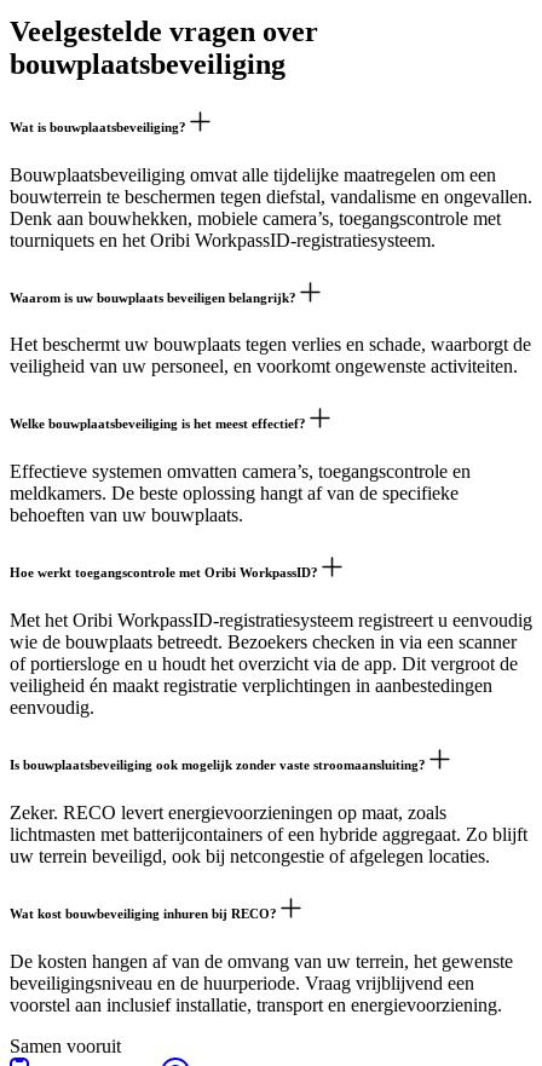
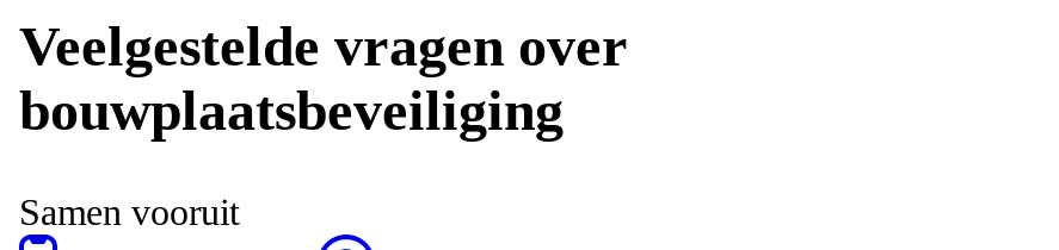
[10,119,532,1015] Wat is bouwplaatsbeveiliging? | Bouwplaatsbeveiliging omvat alle tijdelijke maatregelen om een | bouwterrein te beschermen tegen diefstal, vandalisme en ongevallen. | Denk aan bouwhekken, mobiele camera’s, toegangscontrole met | tourniquets en het Oribi WorkpassID-registratiesysteem. | Waarom is uw bouwplaats beveiligen belangrijk? | Het beschermt uw bouwplaats tegen verlies en schade, waarborgt de | veiligheid van uw personeel, en voorkomt ongewenste activiteiten. | Welke bouwplaatsbeveiliging is het meest effectief? | Effectieve systemen omvatten camera’s, toegangscontrole en | meldkamers. De beste oplossing hangt af van de specifieke | behoeften van uw bouwplaats. | Hoe werkt toegangscontrole met Oribi WorkpassID? | Met het Oribi WorkpassID-registratiesysteem registreert u eenvoudig | wie de bouwplaats betreedt. Bezoekers checken in via een scanner | of portiersloge en u houdt het overzicht via de app. Dit vergroot de | veiligheid én maakt registratie verplichtingen in aanbestedingen | eenvoudig. | Is bouwplaatsbeveiliging ook mogelijk zonder vaste stroomaansluiting? | Zeker. RECO levert energievoorzieningen op maat, zoals | lichtmasten met batterijcontainers of een hybride aggregaat. Zo blijft | uw terrein beveiligd, ook bij netcongestie of afgelegen locaties. | Wat kost bouwbeveiliging inhuren bij RECO? | De kosten hangen af van de omvang van uw terrein, het gewenste | beveiligingsniveau en de huurperiode. Vraag vrijblijvend een | voorstel aan inclusief installatie, transport en energievoorziening. -> none

